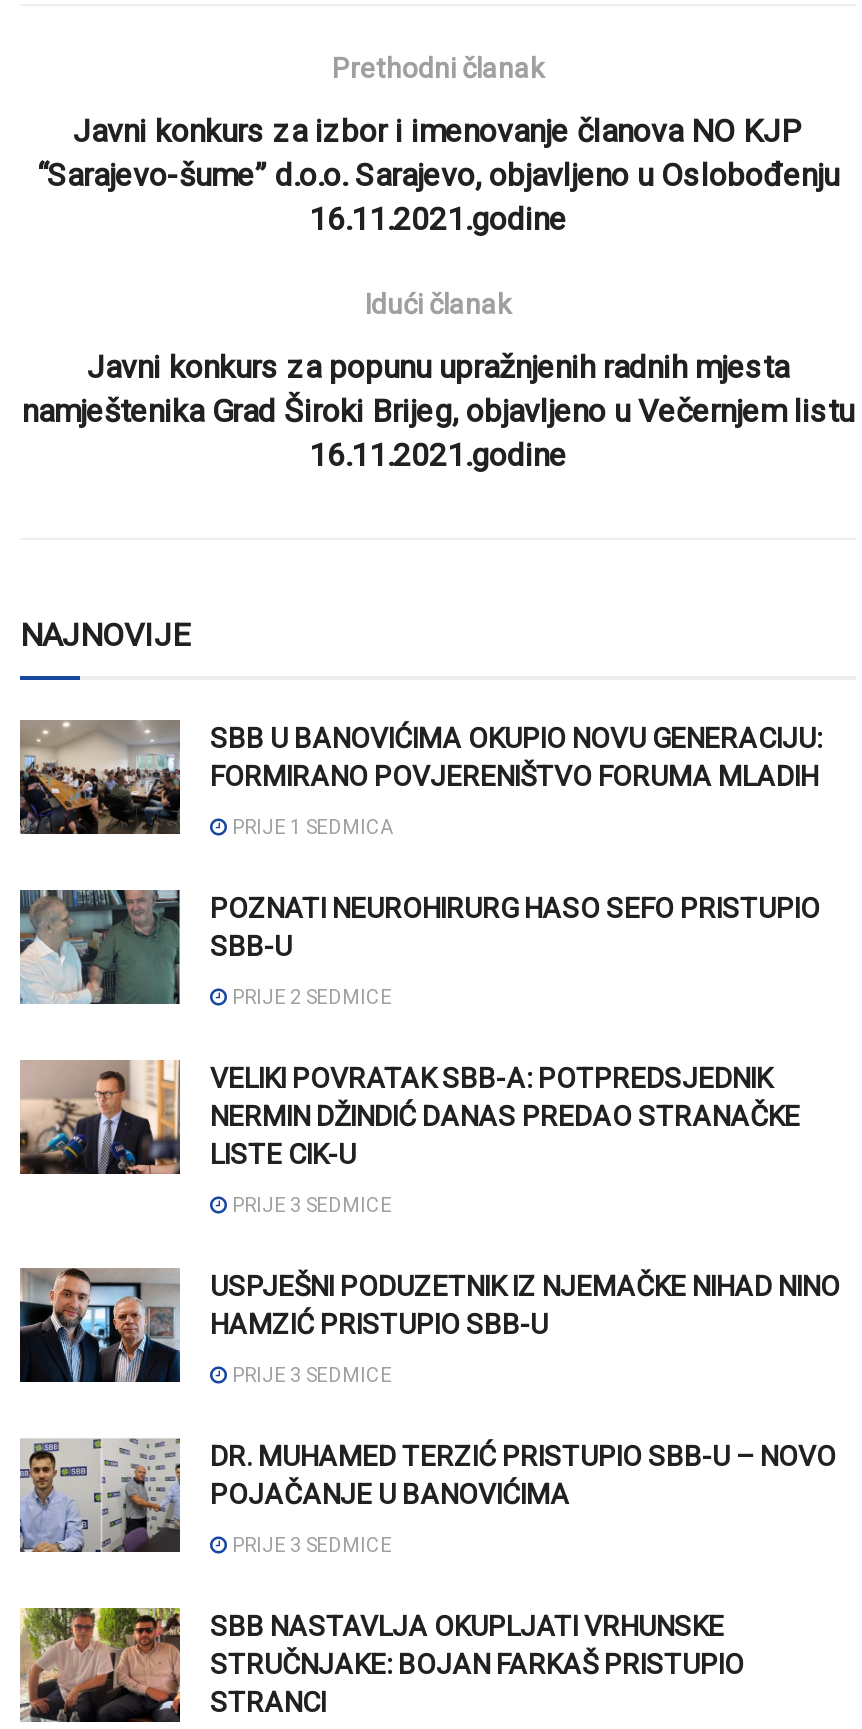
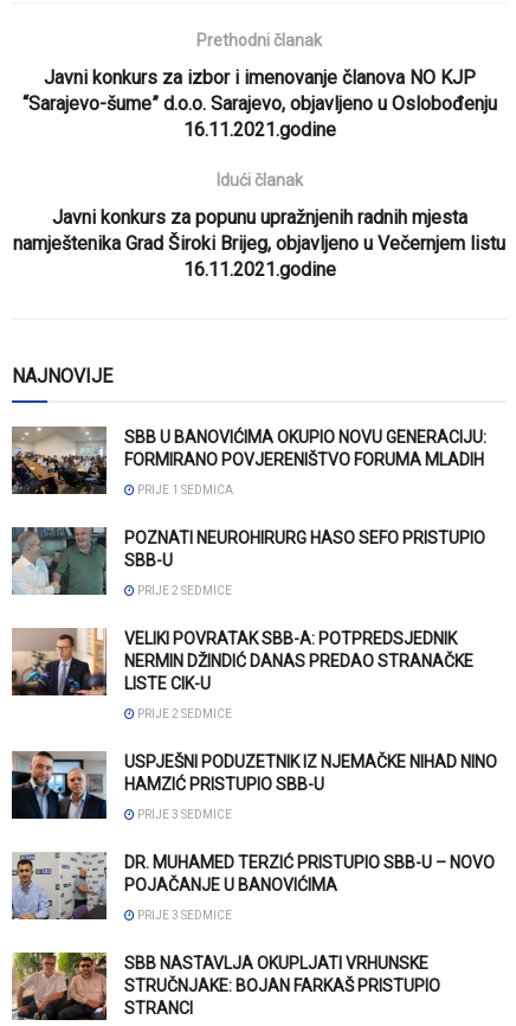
[228,1194,392,1216] PRIJE 3 SEDMICE -> [135,707,232,720] PRIJE 2 SEDMICE

